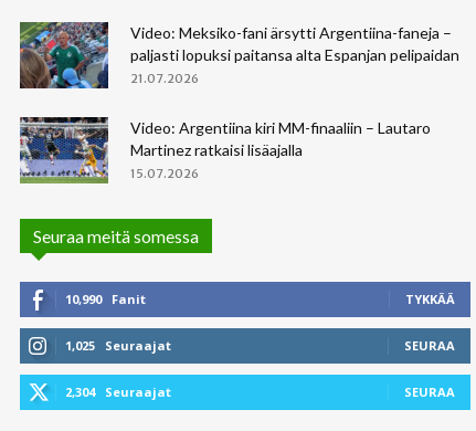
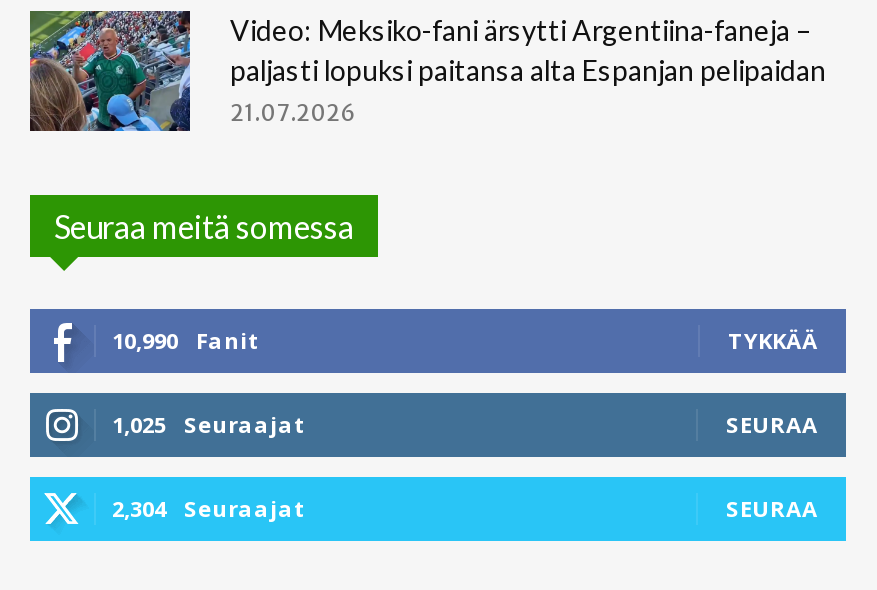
[19,116,431,185] [image] | Video: Argentiina kiri MM-finaaliin – Lautaro | Martinez ratkaisi lisäajalla | 15.07.2026 -> none

